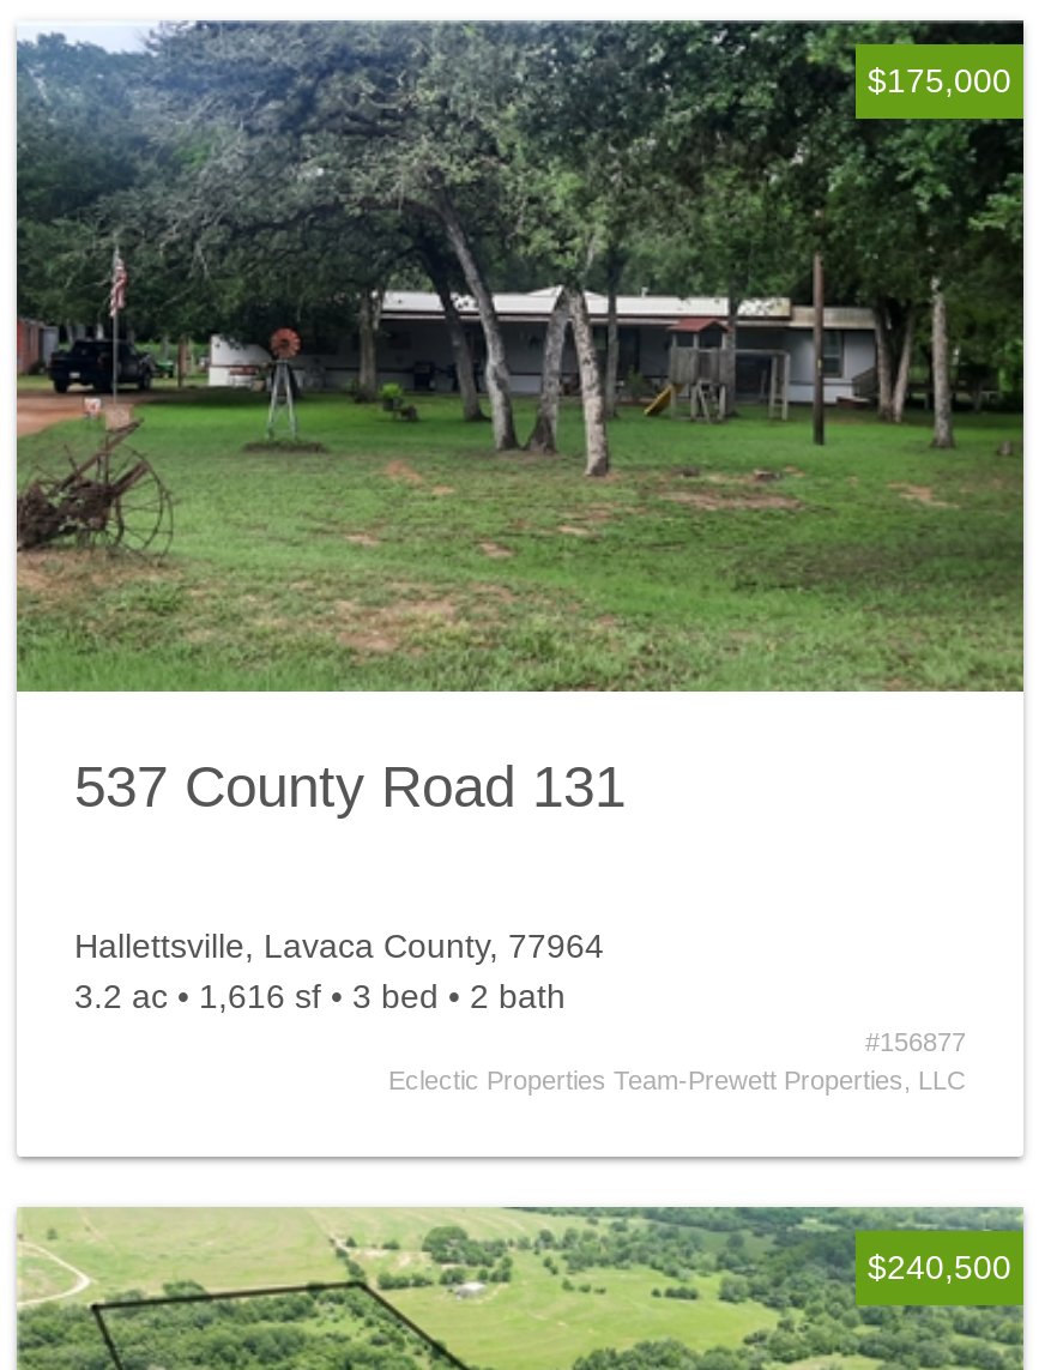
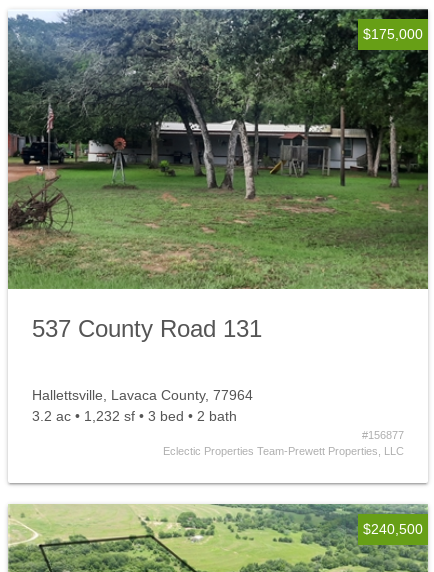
[74,976,566,1014] 3.2 ac • 1,616 sf • 3 bed • 2 bath -> [32,408,237,424] 3.2 ac • 1,232 sf • 3 bed • 2 bath

